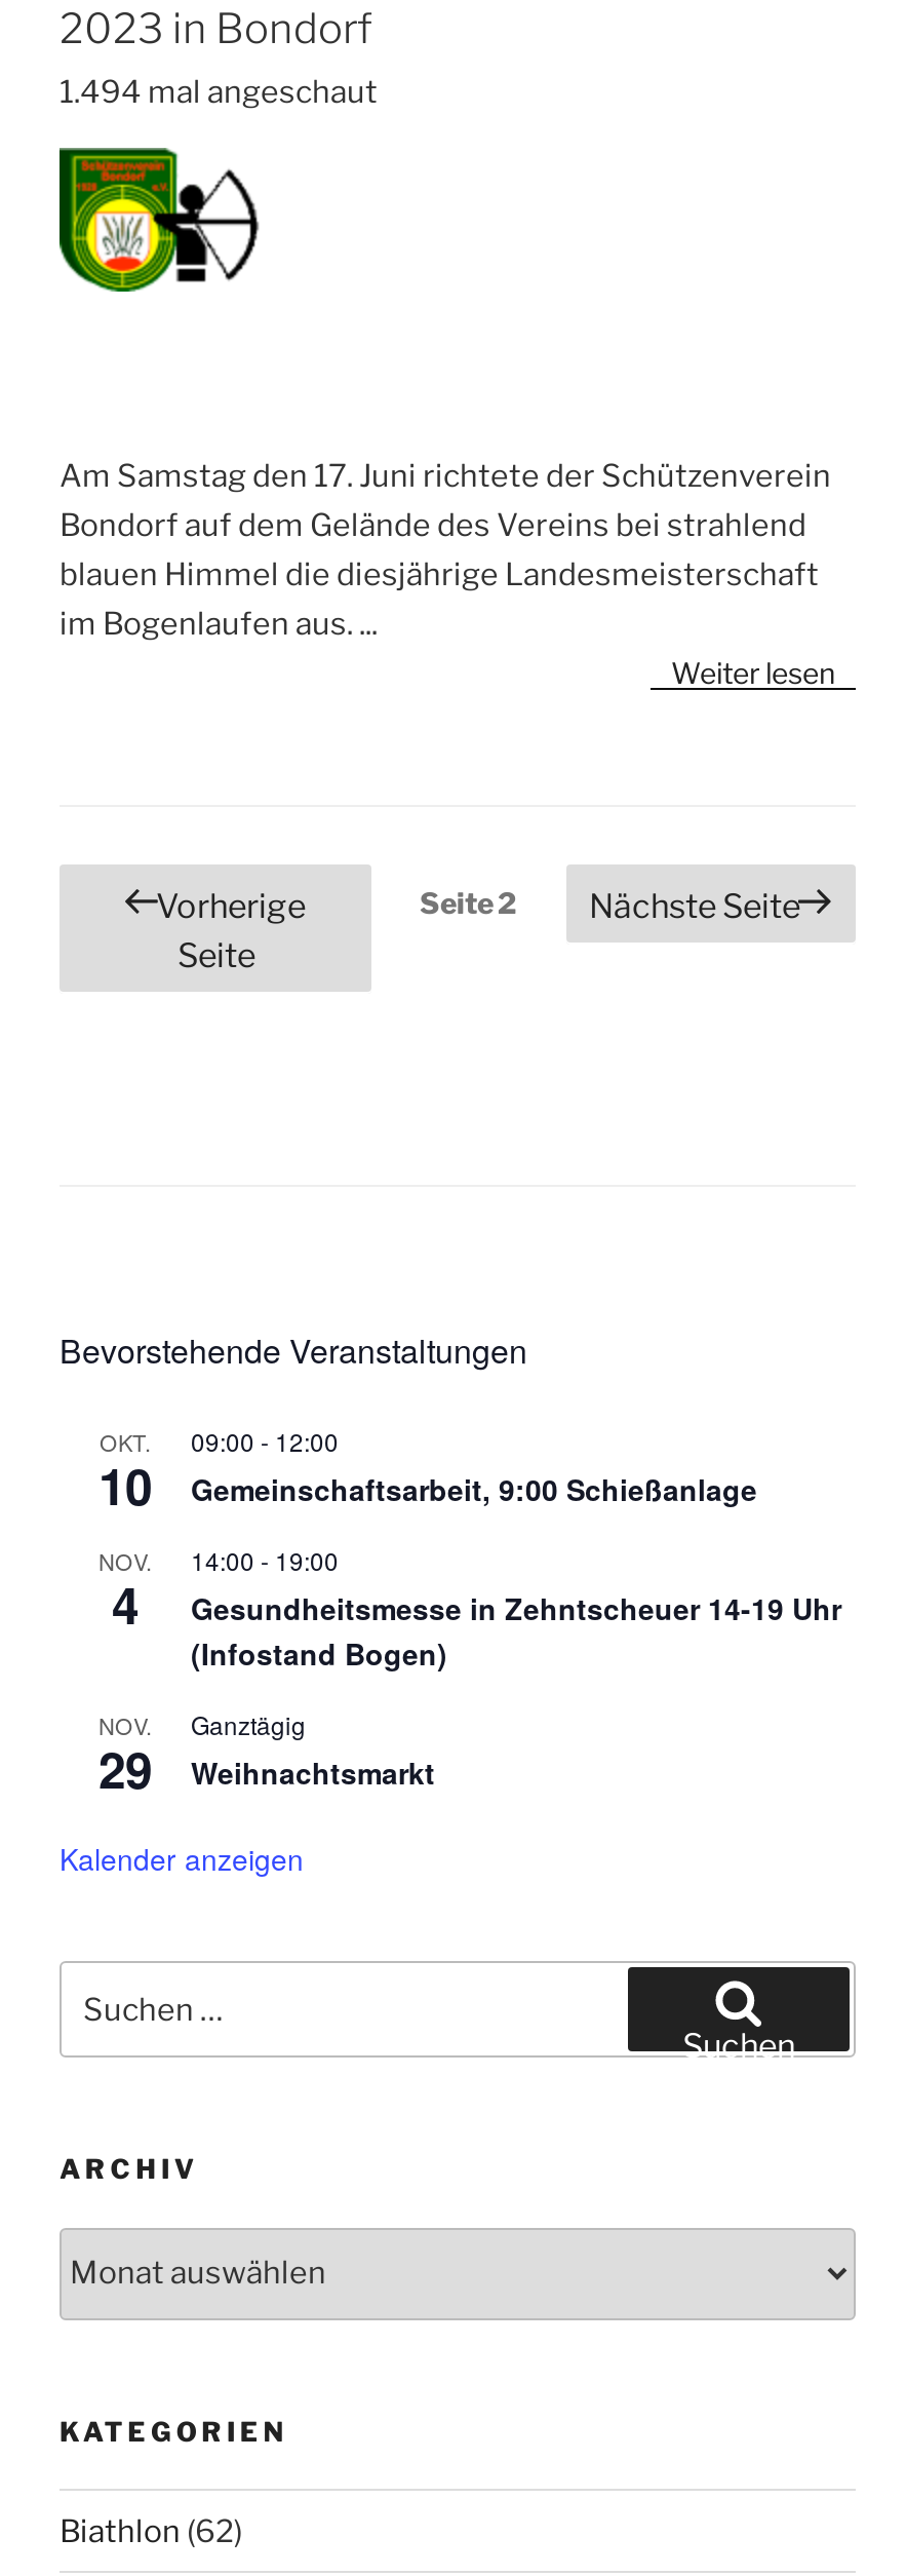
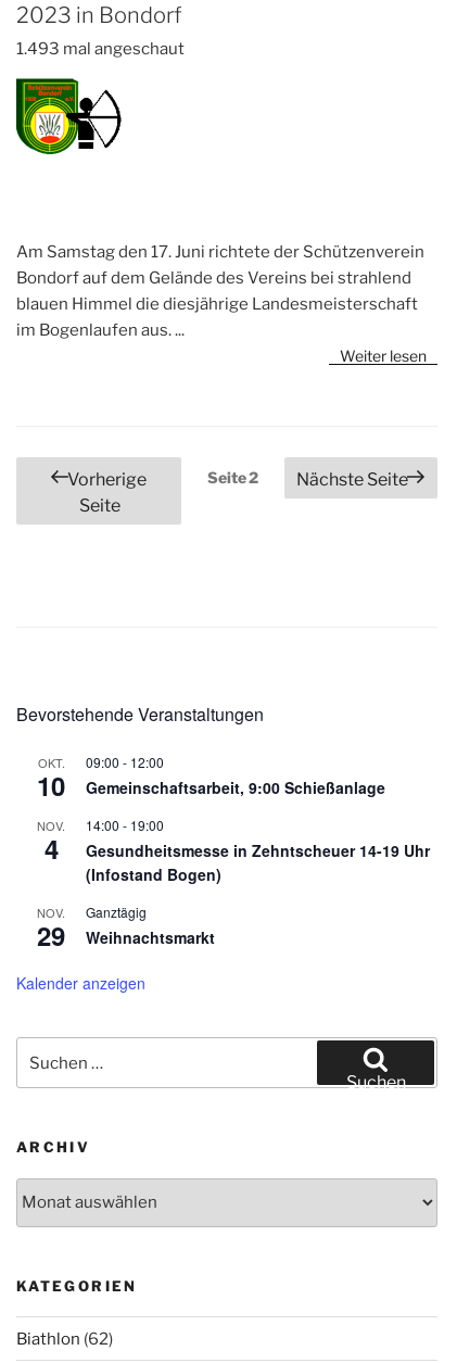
[60,74,378,110] 1.494 mal angeschaut -> [16,39,185,58] 1.493 mal angeschaut

